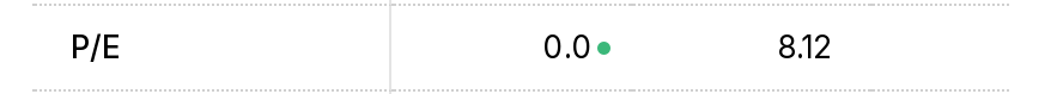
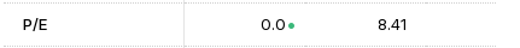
[777,27,832,65] 8.12 -> [378,14,407,34] 8.41

